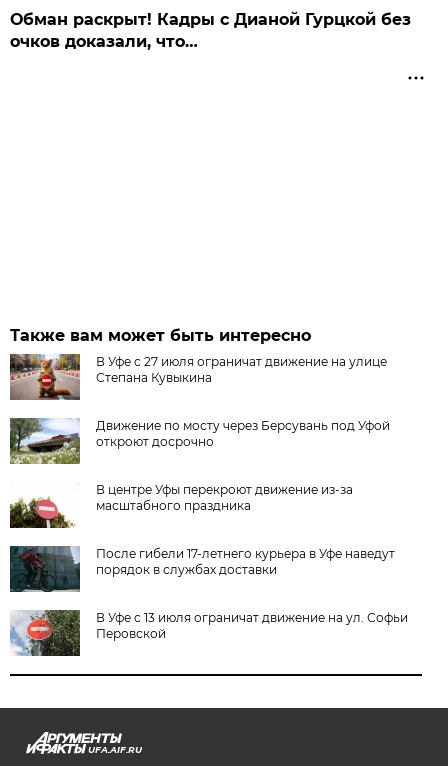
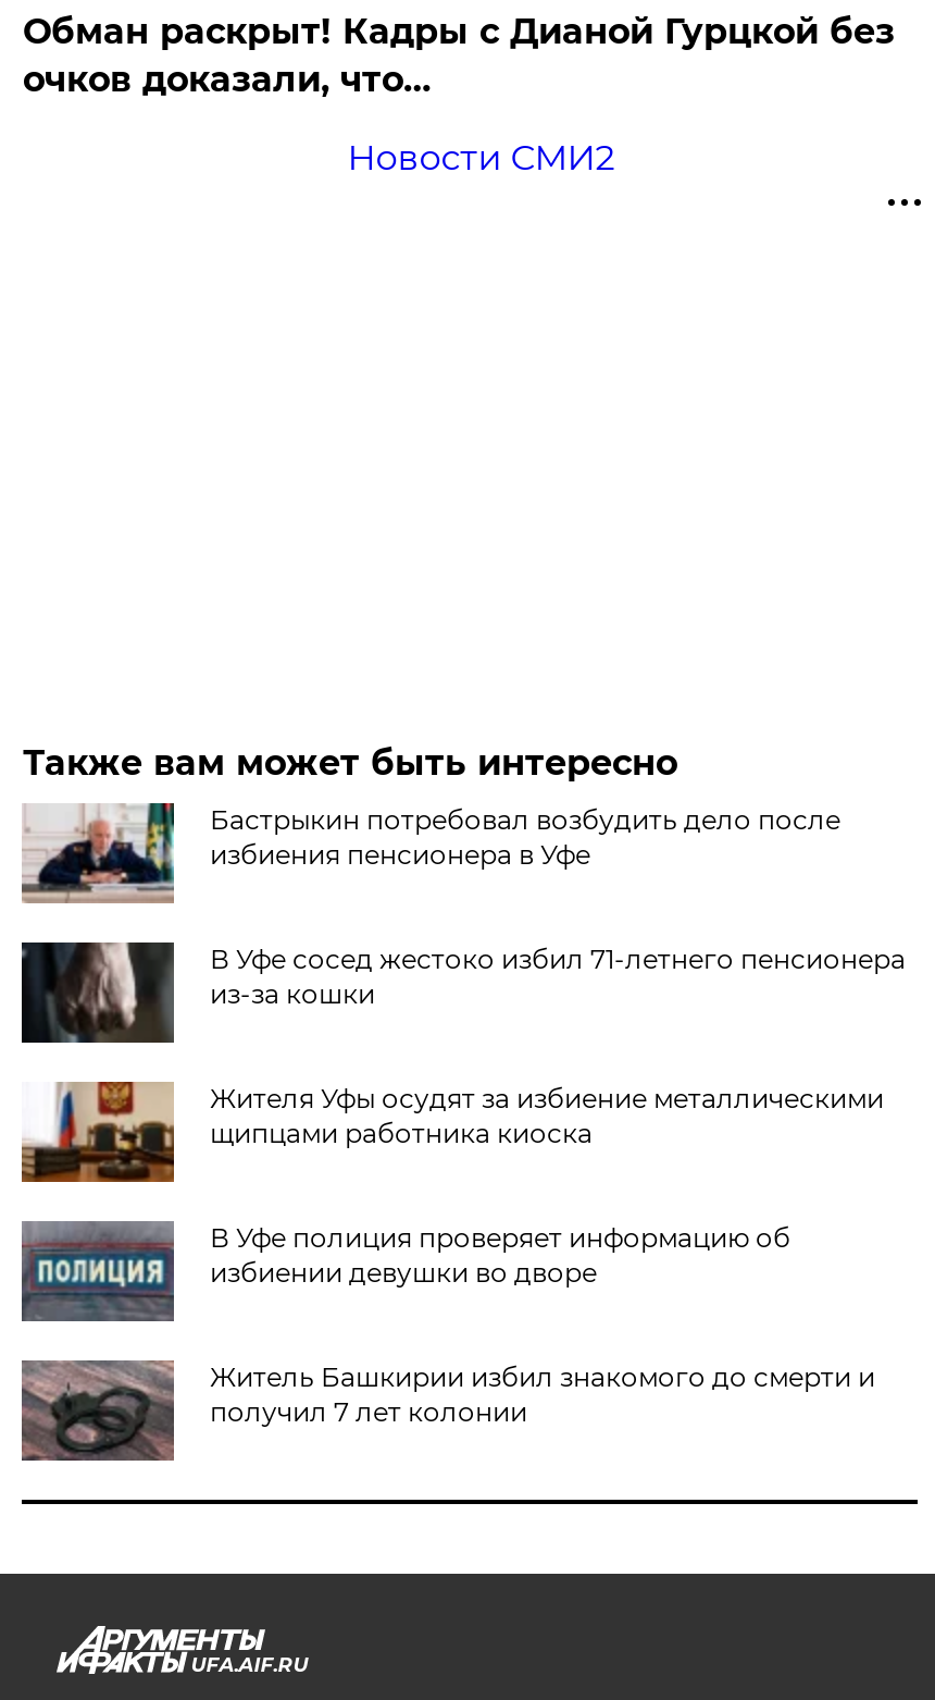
none -> [347,137,615,178] Новости СМИ2
[9,353,387,401] [image] | В Уфе с 27 июля ограничат движение на улице | Степана Кувыкина -> [22,803,840,906] [image] | Бастрыкин потребовал возбудить дело после | избиения пенсионера в Уфе
[9,417,390,465] [image] | Движение по мосту через Берсувань под Уфой | откроют досрочно -> [20,940,905,1045] [image] | В Уфе сосед жестоко избил 71-летнего пенсионера | из-за кошки
[9,482,353,529] [image] | В центре Уфы перекроют движение из-за | масштабного праздника -> [20,1080,884,1184] [image] | Жителя Уфы осудят за избиение металлическими | щипцами работника киоска
[9,546,395,592] [image] | После гибели 17-летнего курьера в Уфе наведут | порядок в службах доставки -> [20,1221,790,1321] [image] | В Уфе полиция проверяет информацию об | избиении девушки во дворе
[9,610,408,657] [image] | В Уфе с 13 июля ограничат движение на ул. Софьи | Перовской -> [20,1358,875,1463] [image] | Житель Башкирии избил знакомого до смерти и | получил 7 лет колонии

